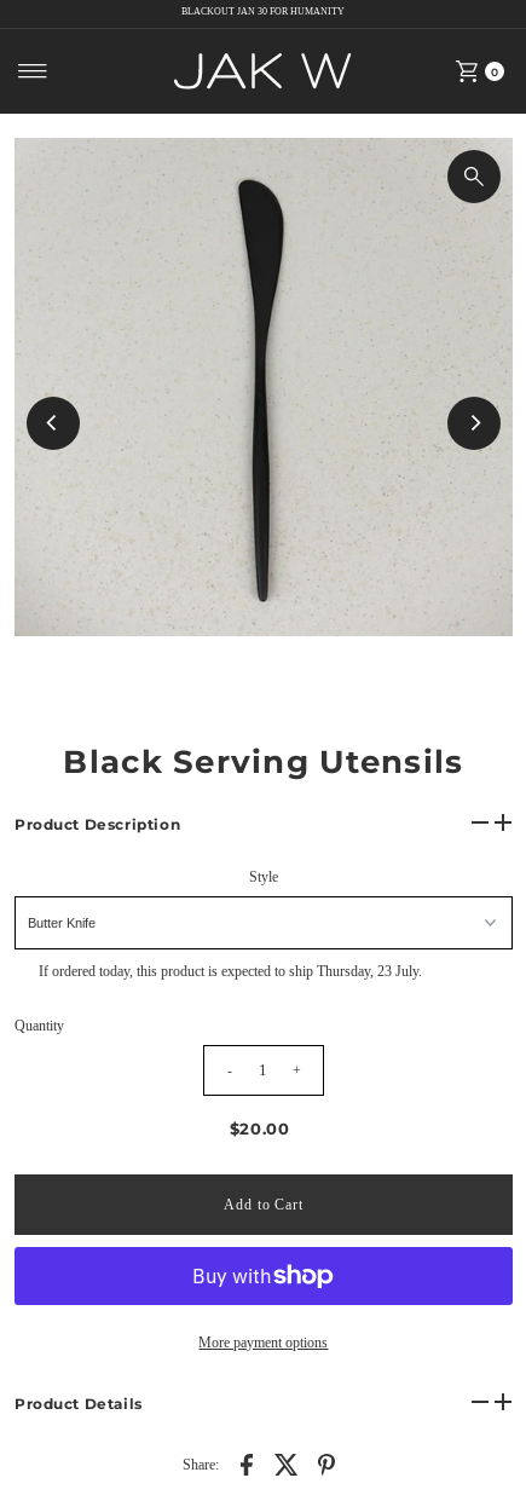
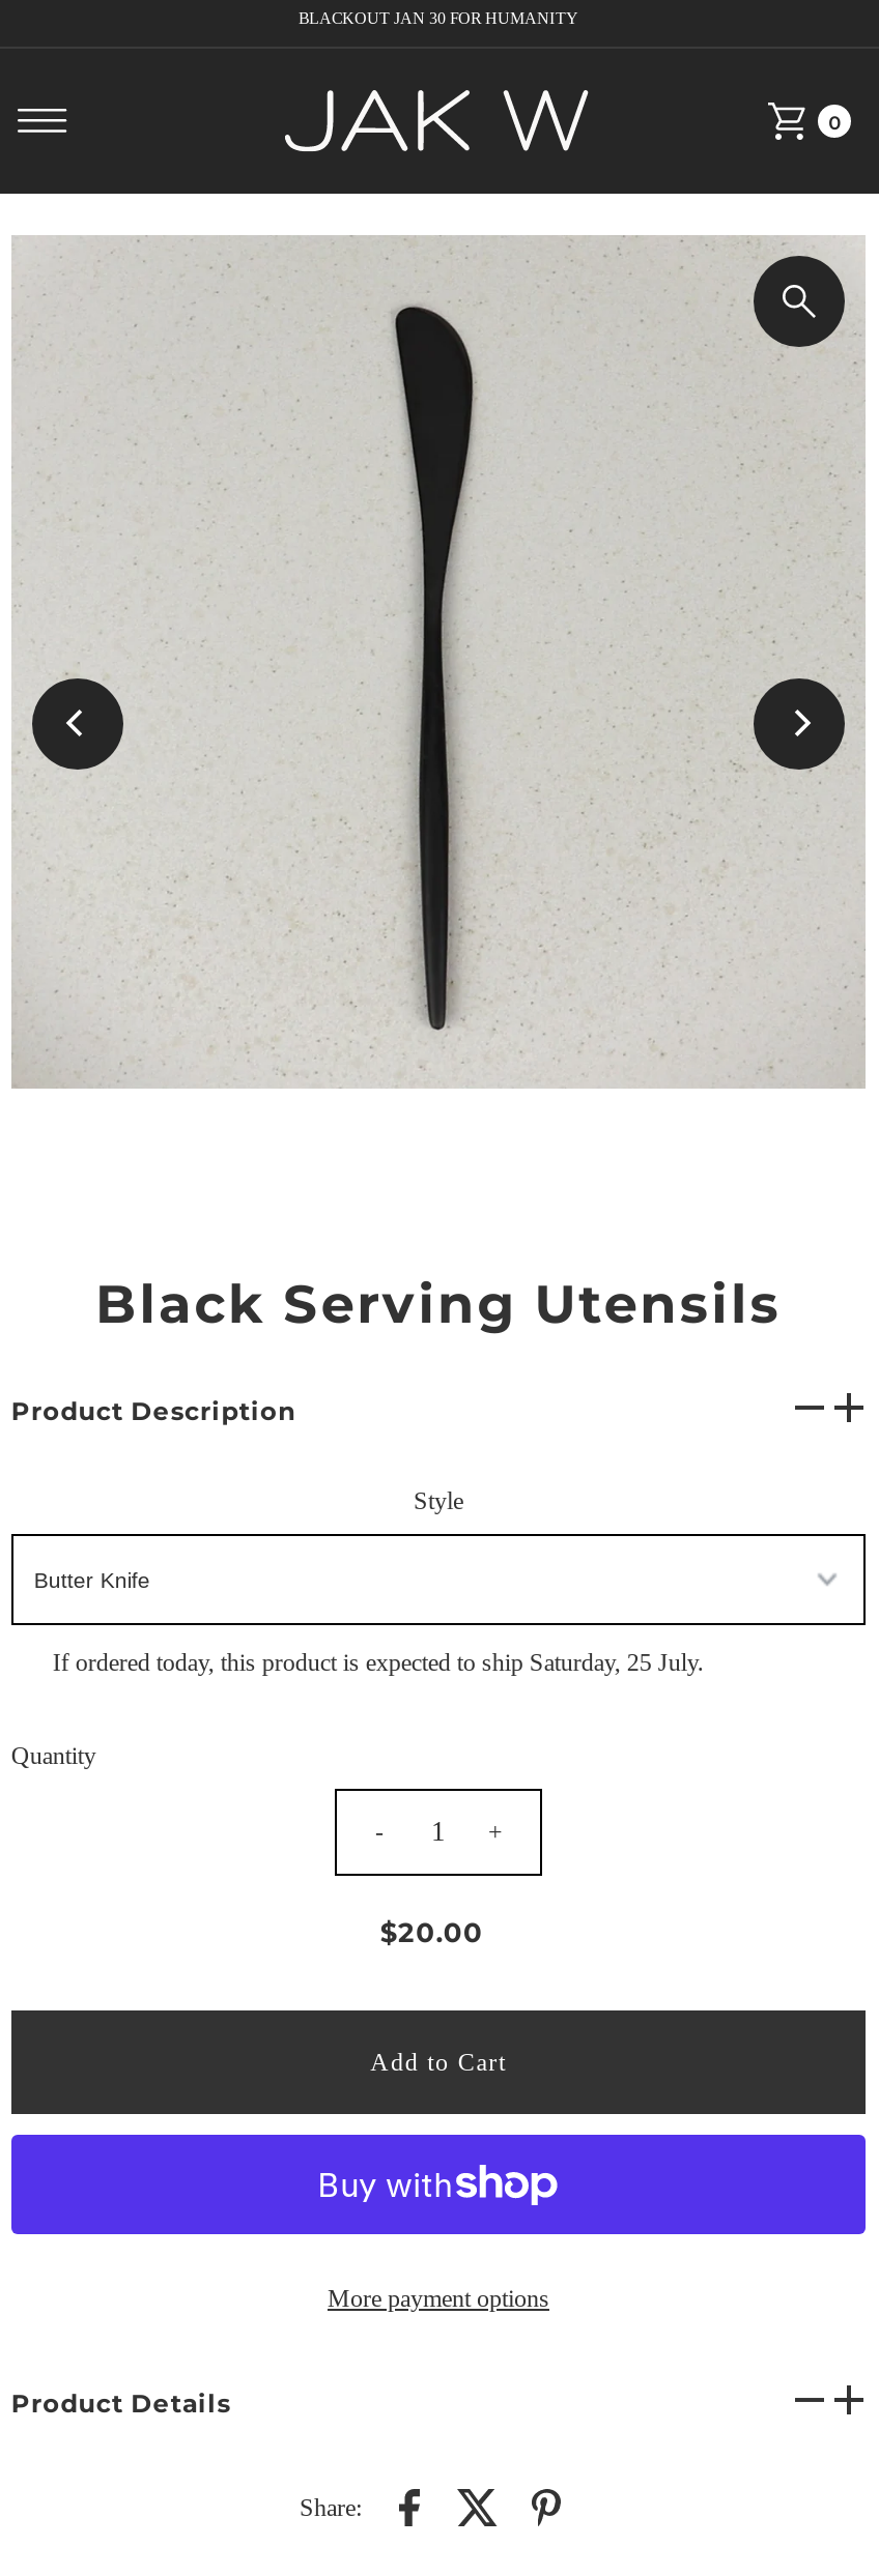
[39,963,422,980] If ordered today, this product is expected to ship Thursday, 23 July. -> [53,1648,704,1677] If ordered today, this product is expected to ship Saturday, 25 July.

